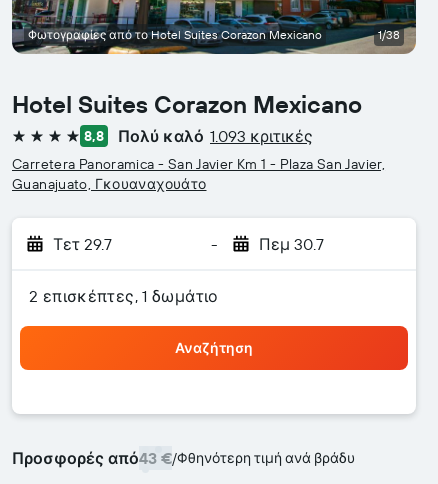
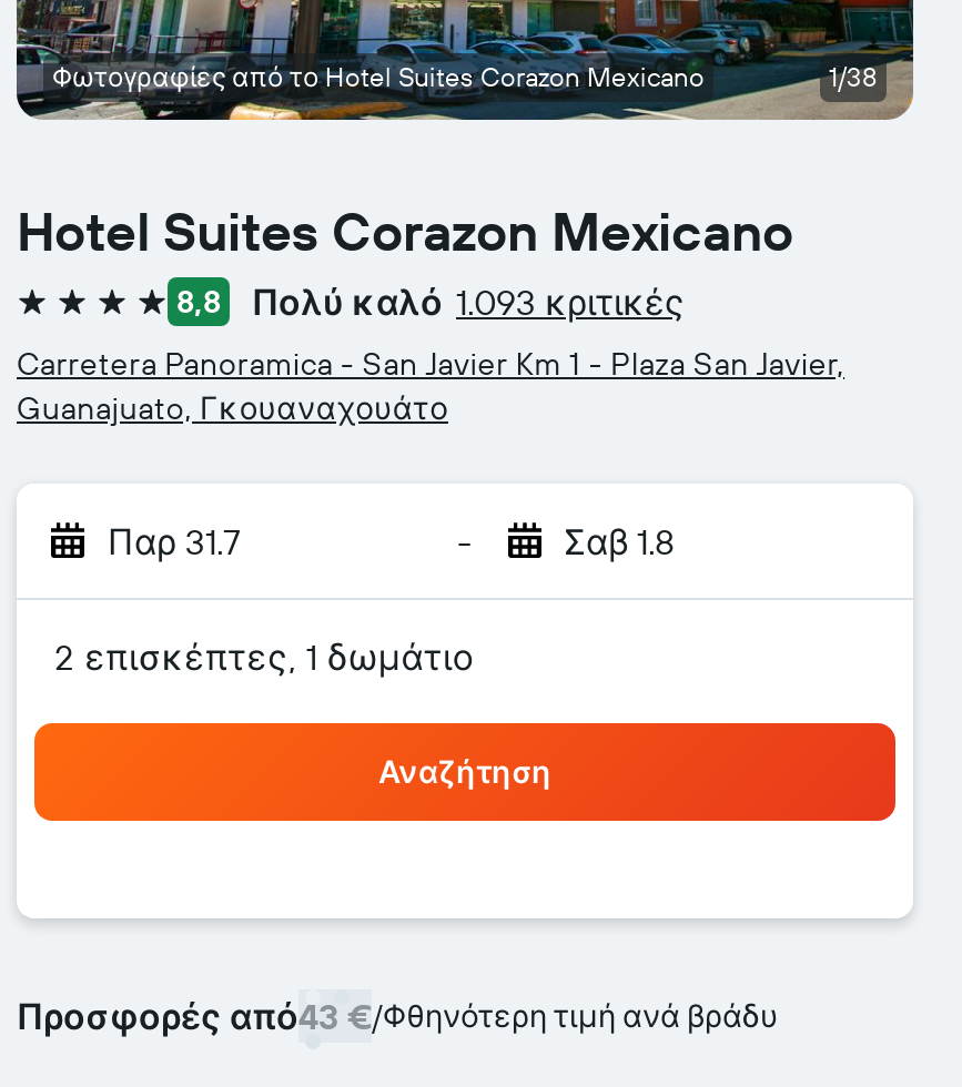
[53,234,112,254] Τετ 29.7 -> [108,519,241,563] Παρ 31.7
[258,234,323,254] Πεμ 30.7 -> [564,519,675,563] Σαβ 1.8

